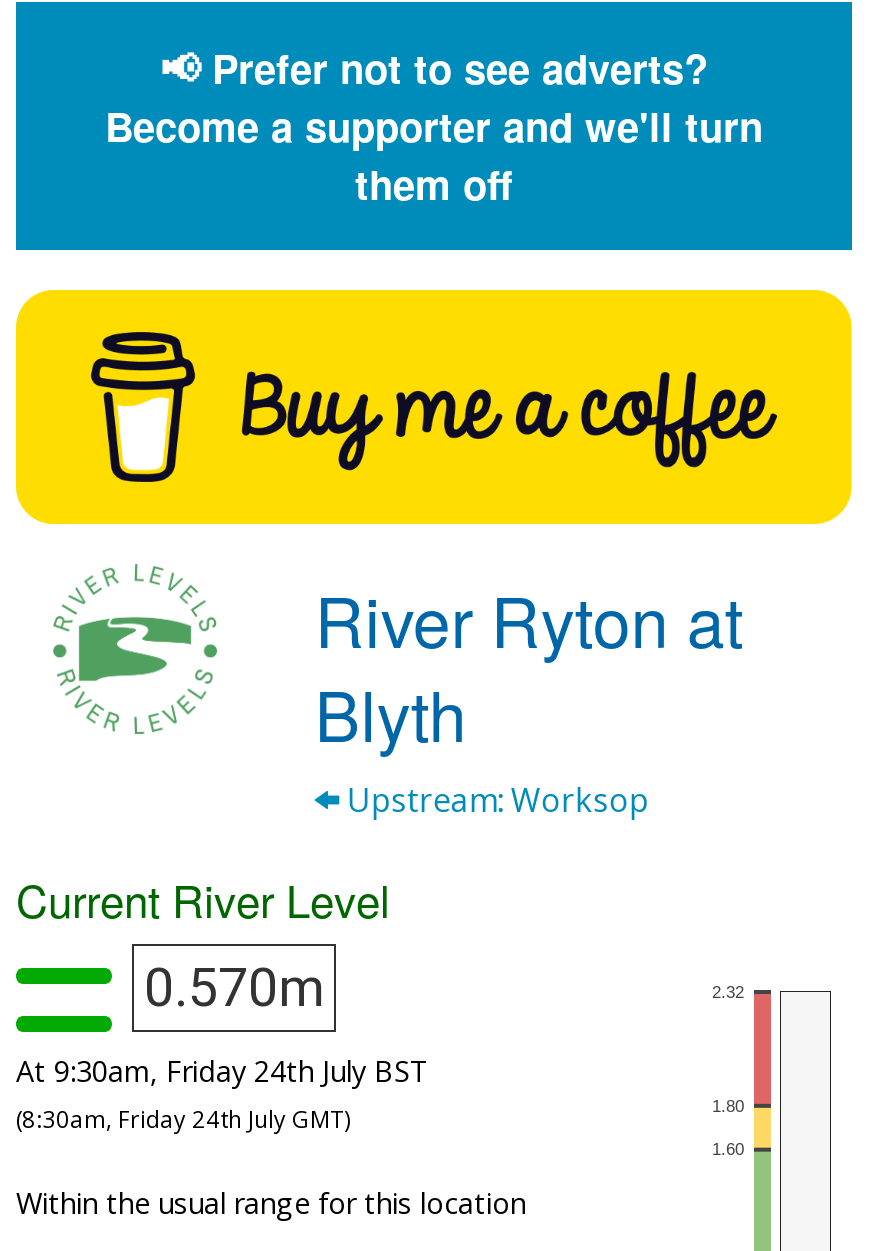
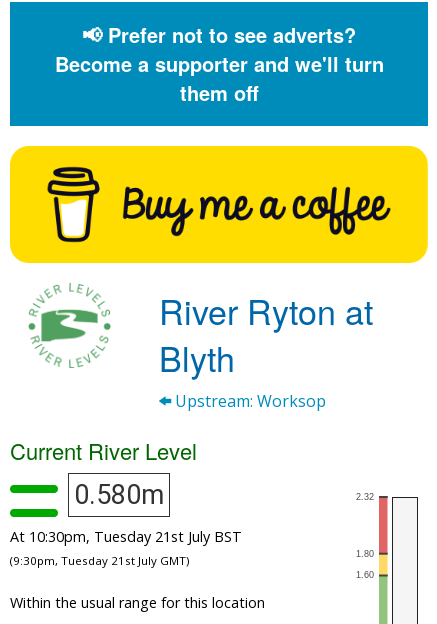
[144,956,324,1020] 0.570m -> [74,479,164,511] 0.580m
[16,1052,430,1134] At 9:30am, Friday 24th July BST | (8:30am, Friday 24th July GMT) -> [10,527,242,568] At 10:30pm, Tuesday 21st July BST | (9:30pm, Tuesday 21st July GMT)

